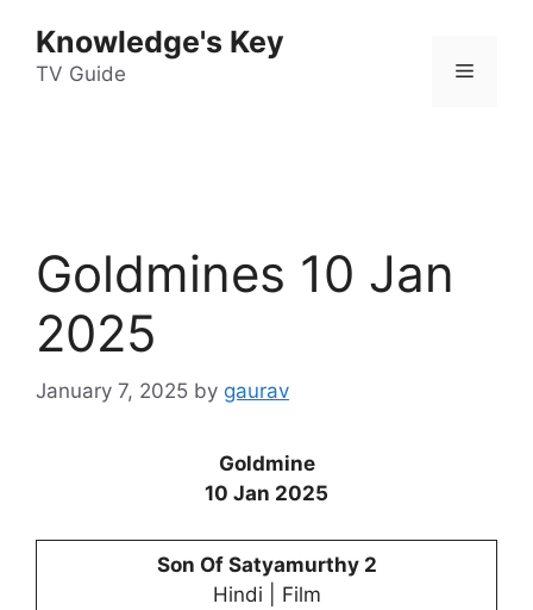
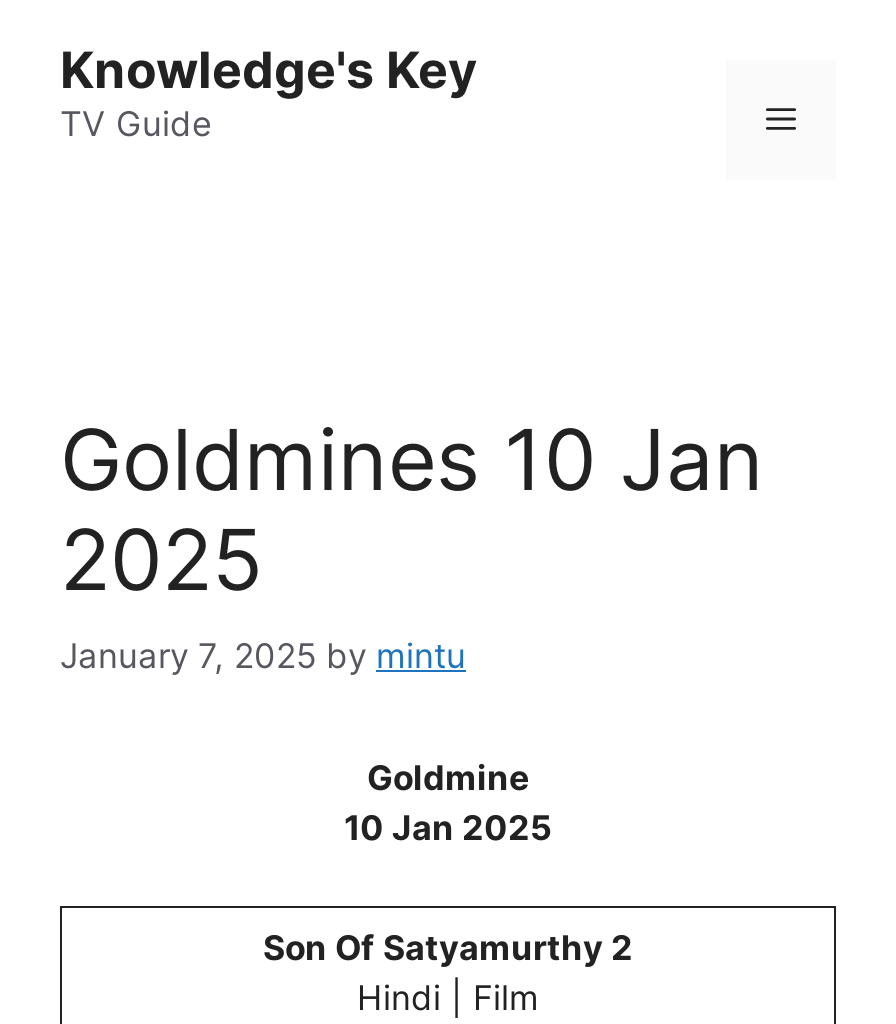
[36,379,289,403] January 7, 2025 by gaurav -> [60,636,466,676] January 7, 2025 by mintu

